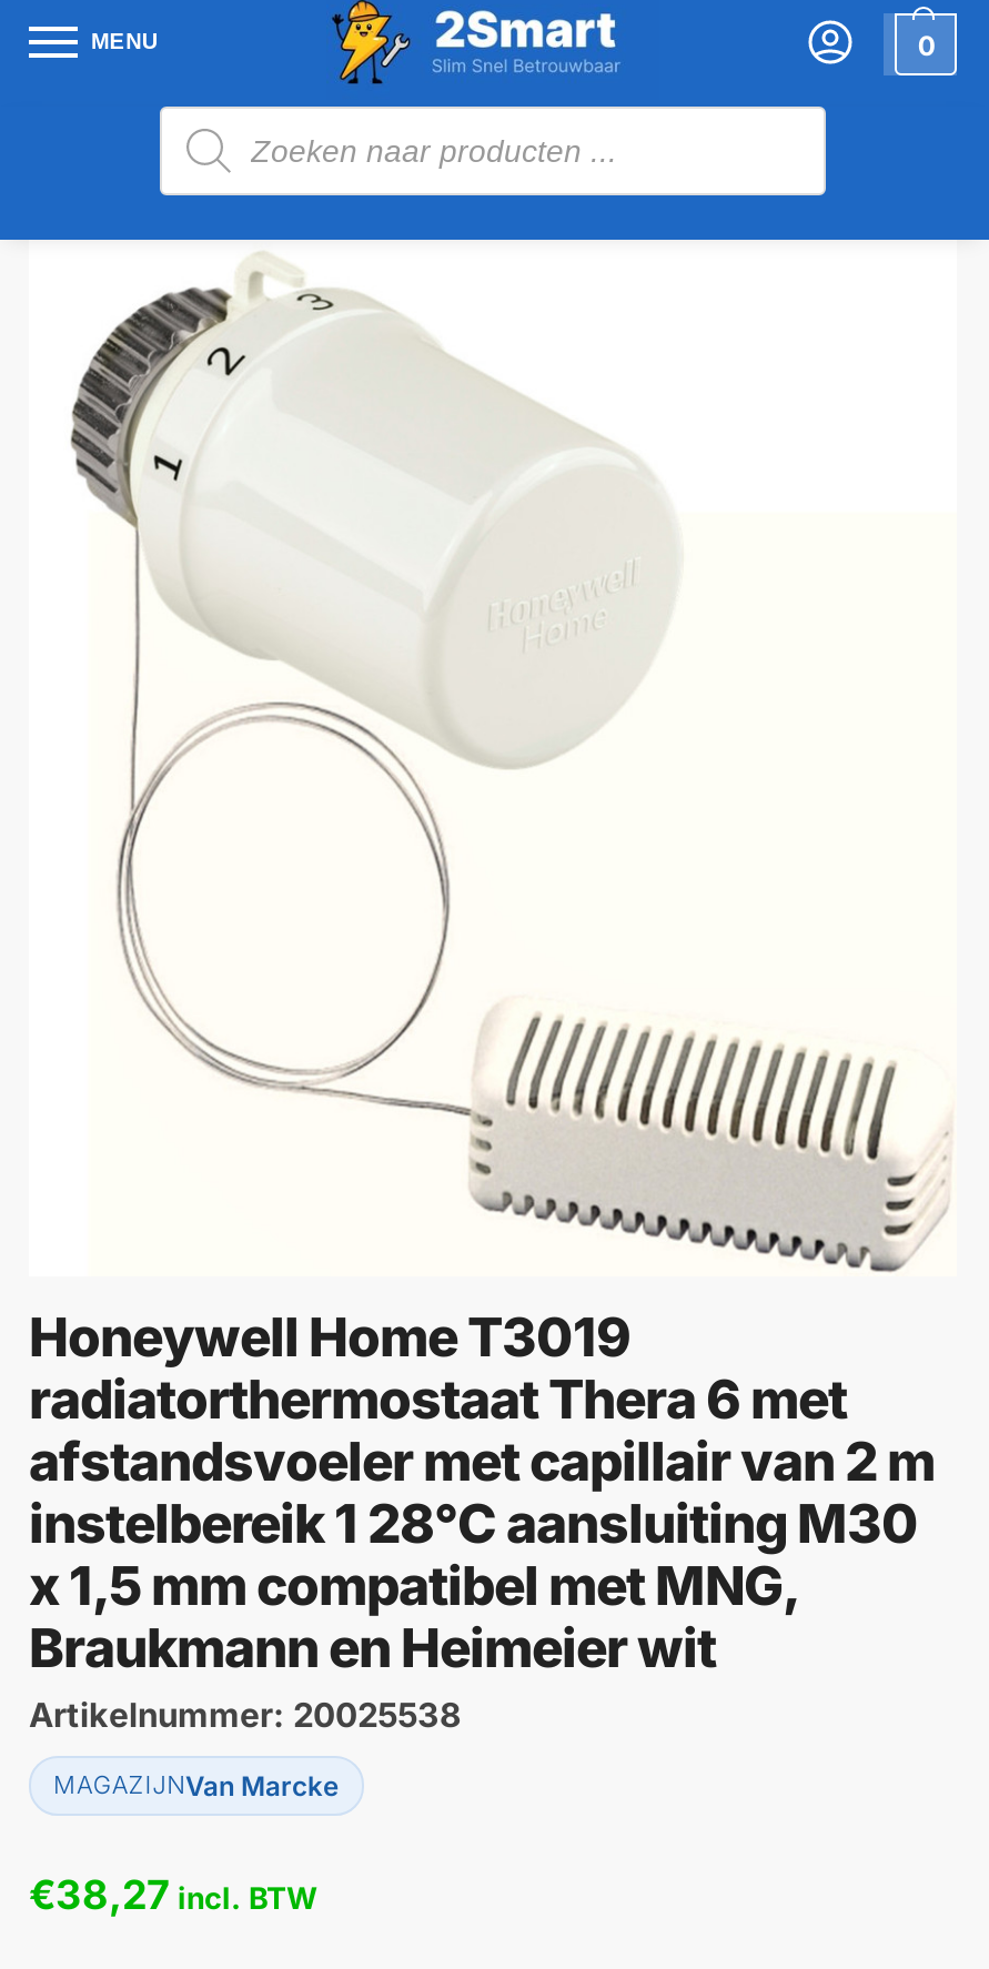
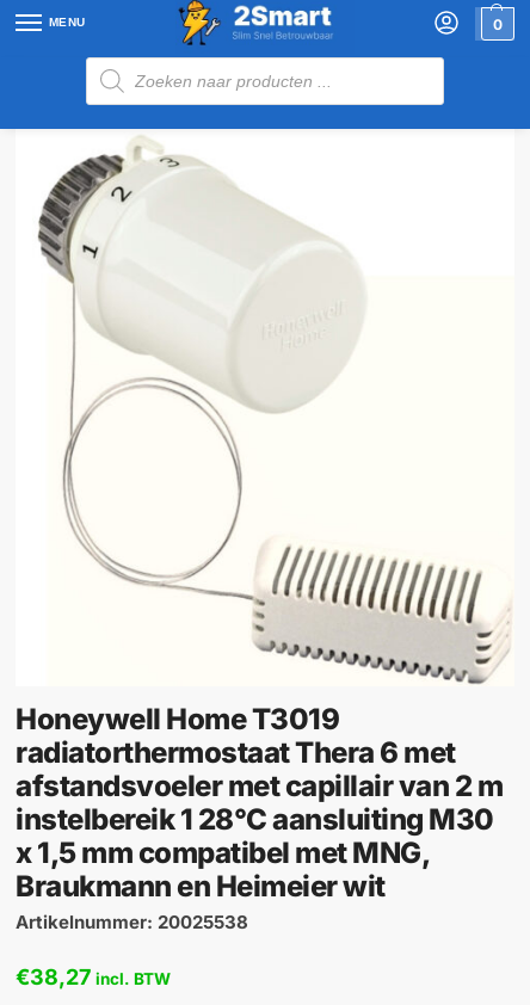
[53,1769,339,1802] MAGAZIJNVan Marcke -> none

